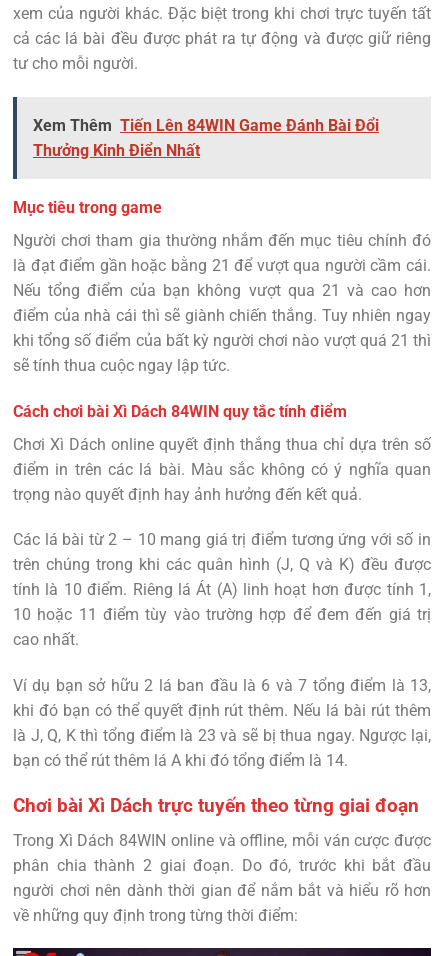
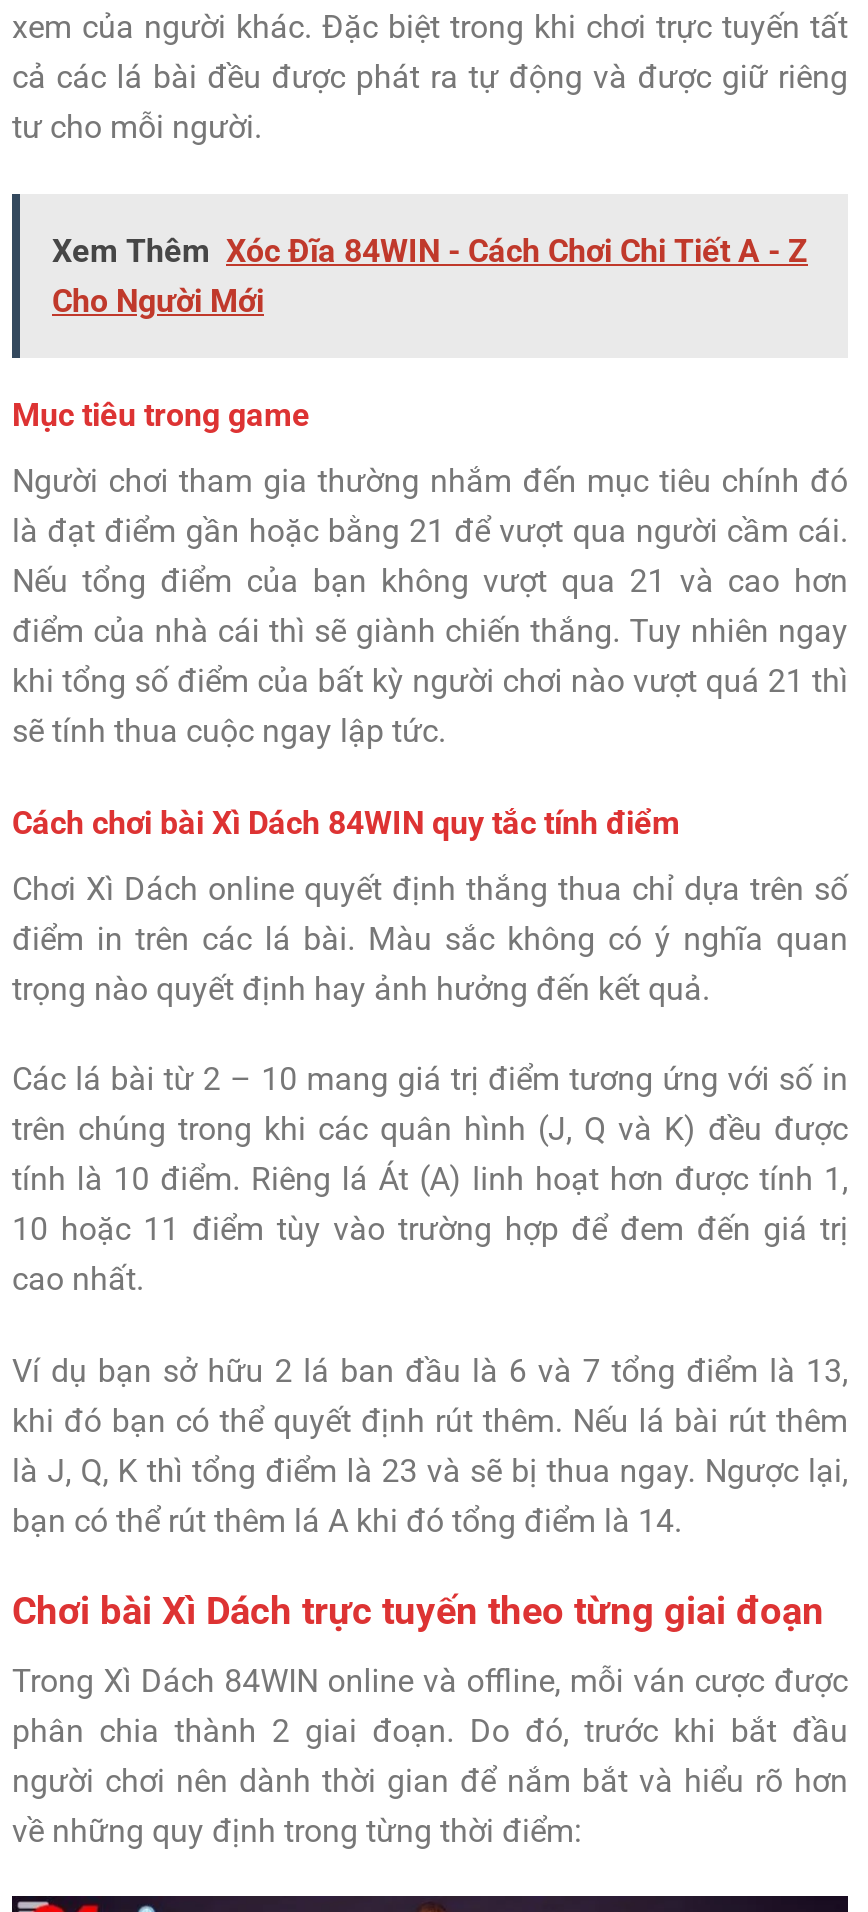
[33,116,379,160] Xem Thêm Tiến Lên 84WIN Game Đánh Bài Đổi | Thưởng Kinh Điển Nhất -> [52,232,808,320] Xem Thêm Xóc Đĩa 84WIN - Cách Chơi Chi Tiết A - Z | Cho Người Mới

